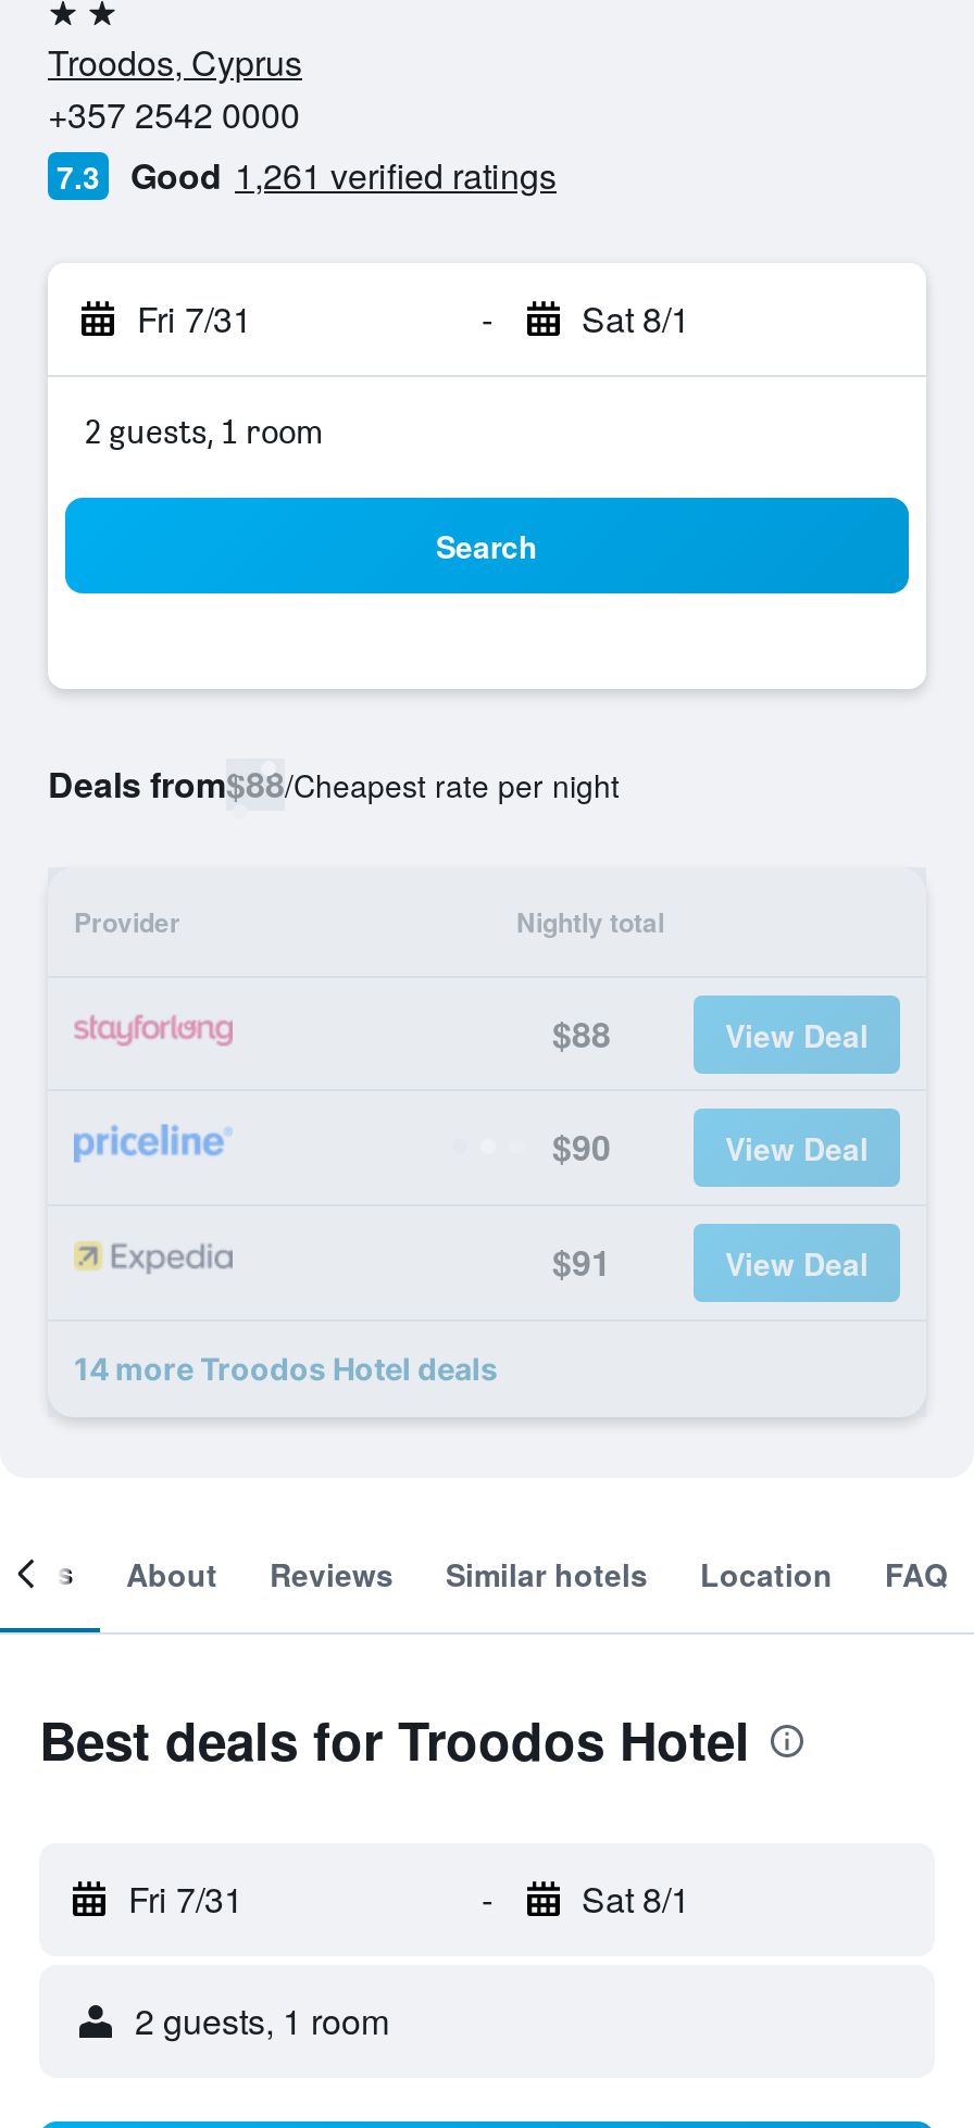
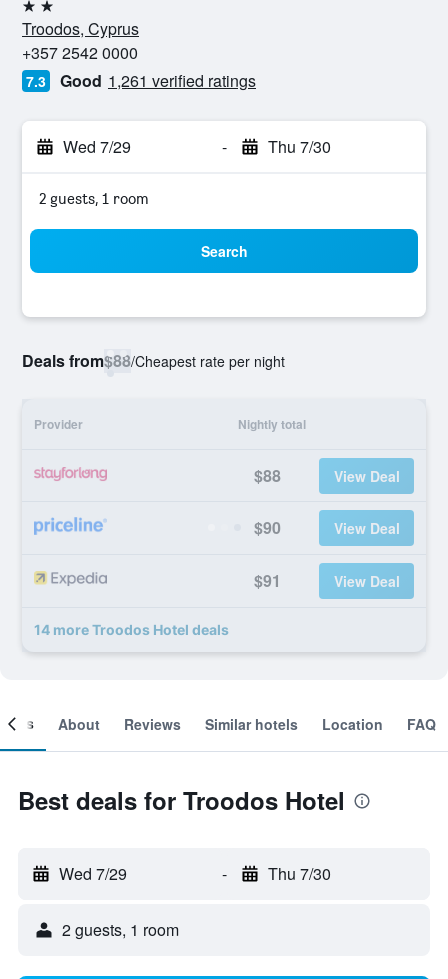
[137,293,252,343] Fri 7/31 -> [63,135,131,158] Wed 7/29
[582,293,690,343] Sat 8/1 -> [267,135,330,158] Thu 7/30
[128,1874,243,1924] Fri 7/31 -> [59,862,127,885] Wed 7/29
[582,1874,690,1924] Sat 8/1 -> [267,862,330,885] Thu 7/30

